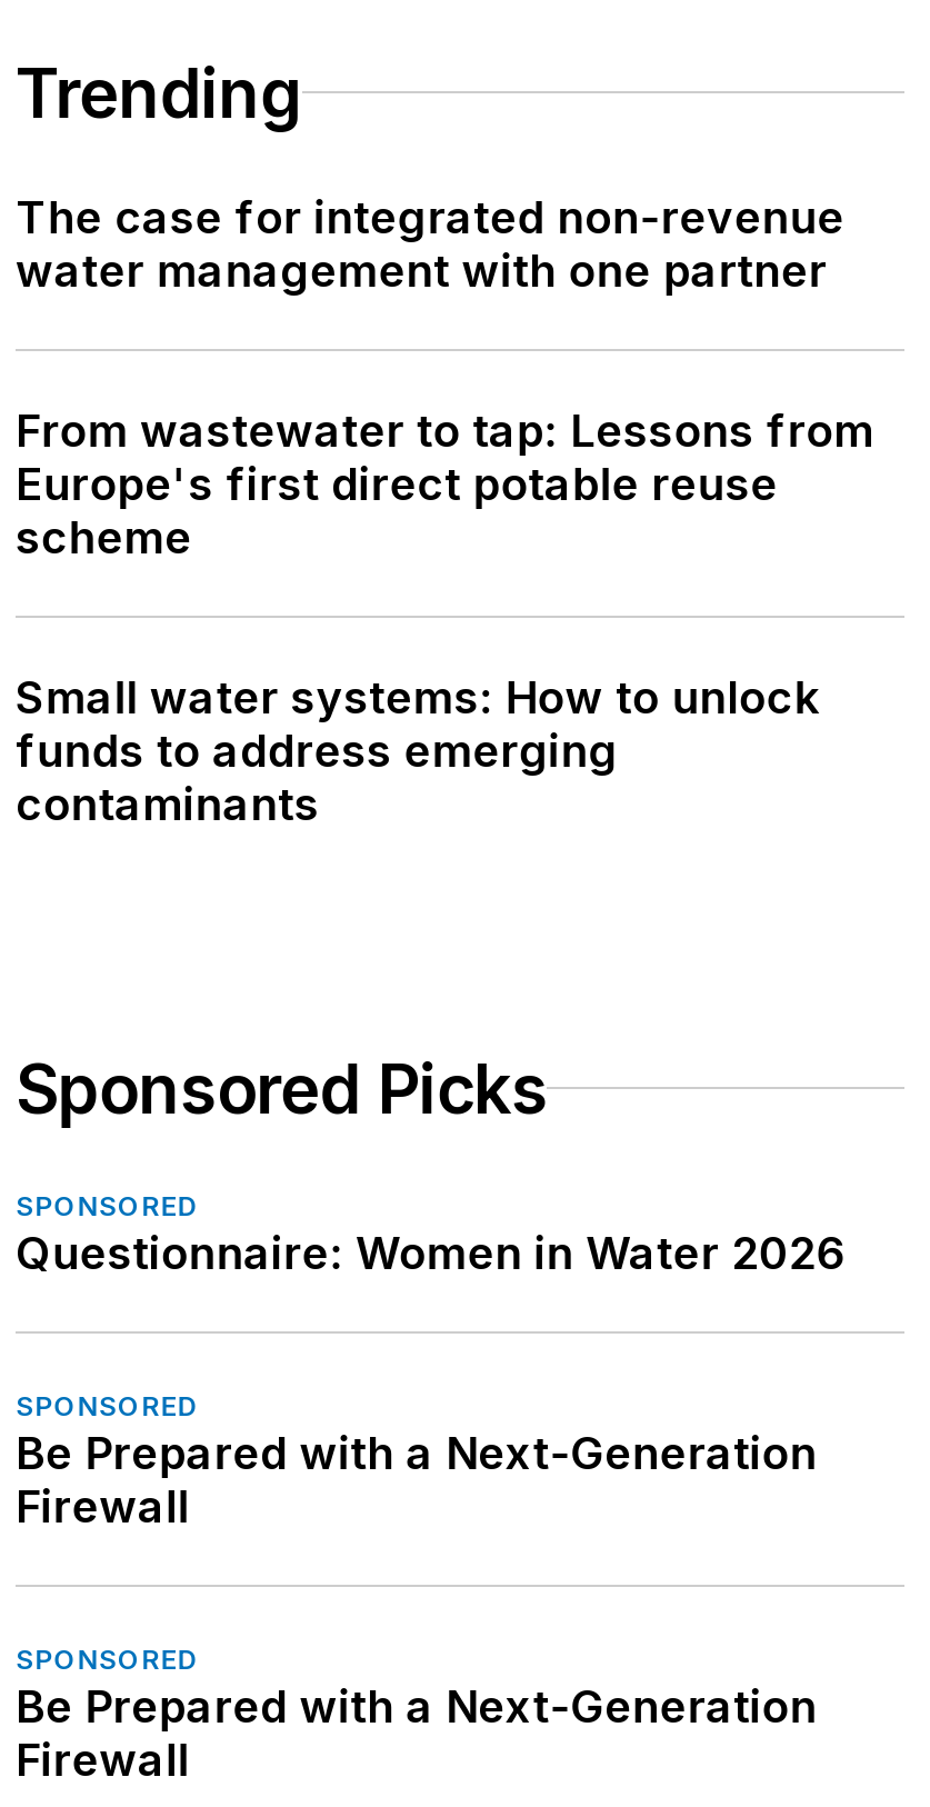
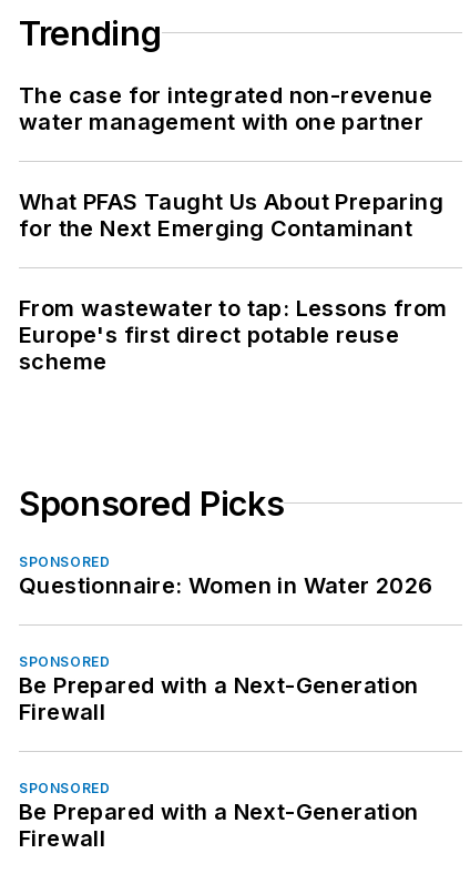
none -> [19,188,443,241] What PFAS Taught Us About Preparing | for the Next Emerging Contaminant
moved [16,403,874,563] -> [19,294,447,374]: From wastewater to tap: Lessons from | Europe's first direct potable reuse | scheme
[16,670,819,830] Small water systems: How to unlock | funds to address emerging | contaminants -> none

